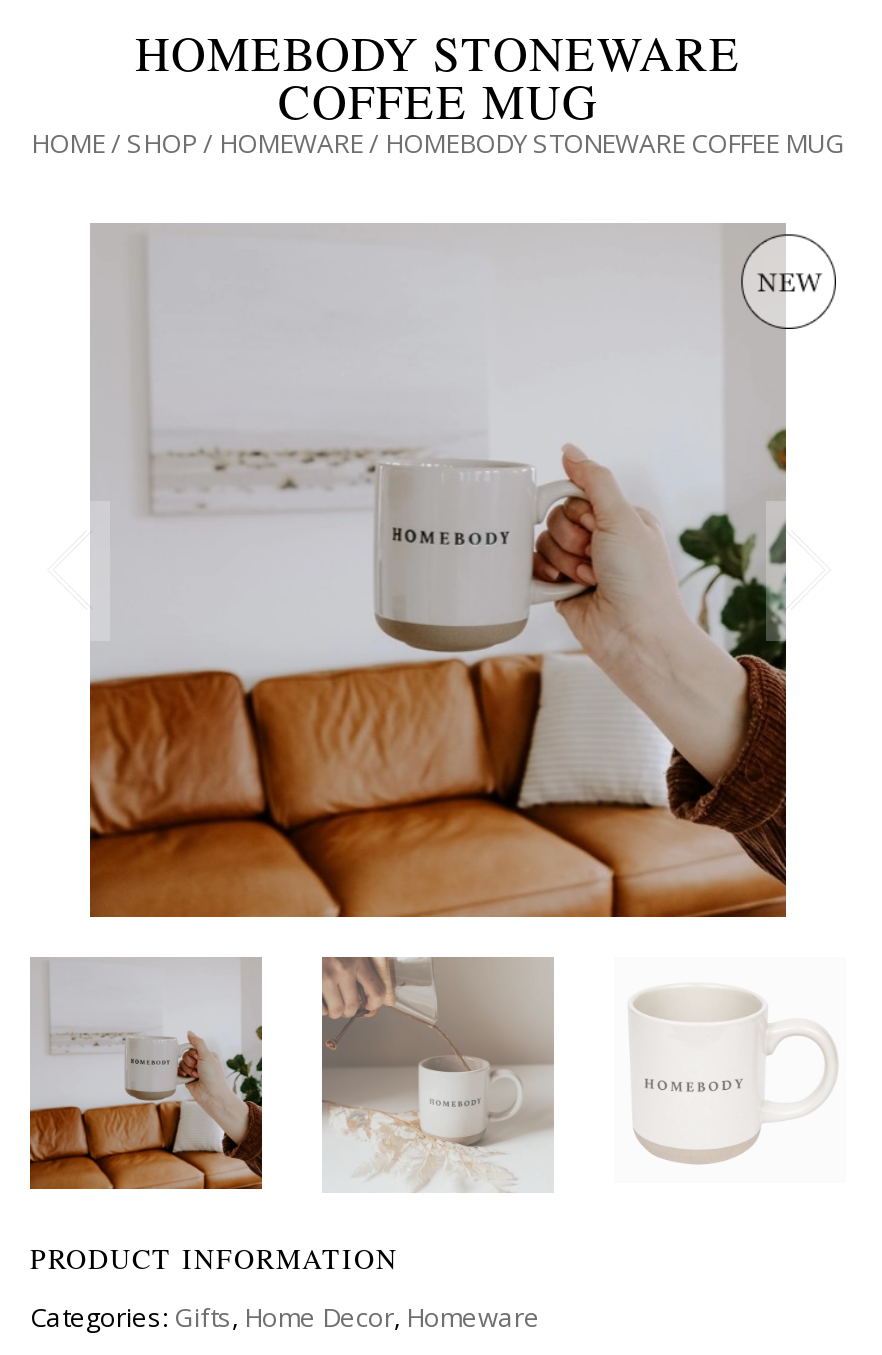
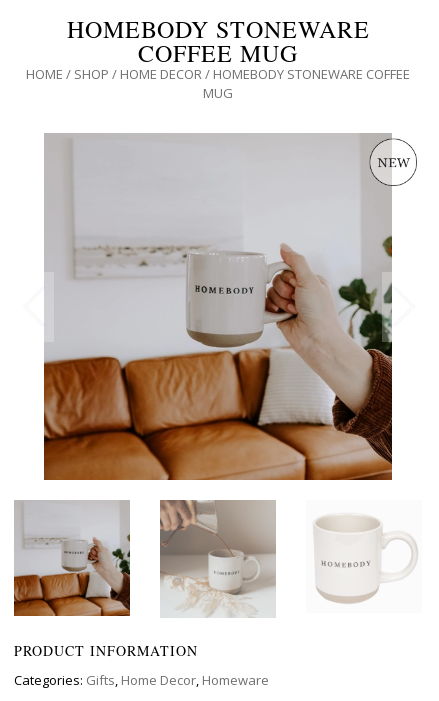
[31,125,845,161] HOME/ SHOP / HOMEWARE/ HOMEBODY STONEWARE COFFEE MUG -> [26,65,410,102] HOME / SHOP / HOME DECOR / HOMEBODY STONEWARE COFFEE | MUG

